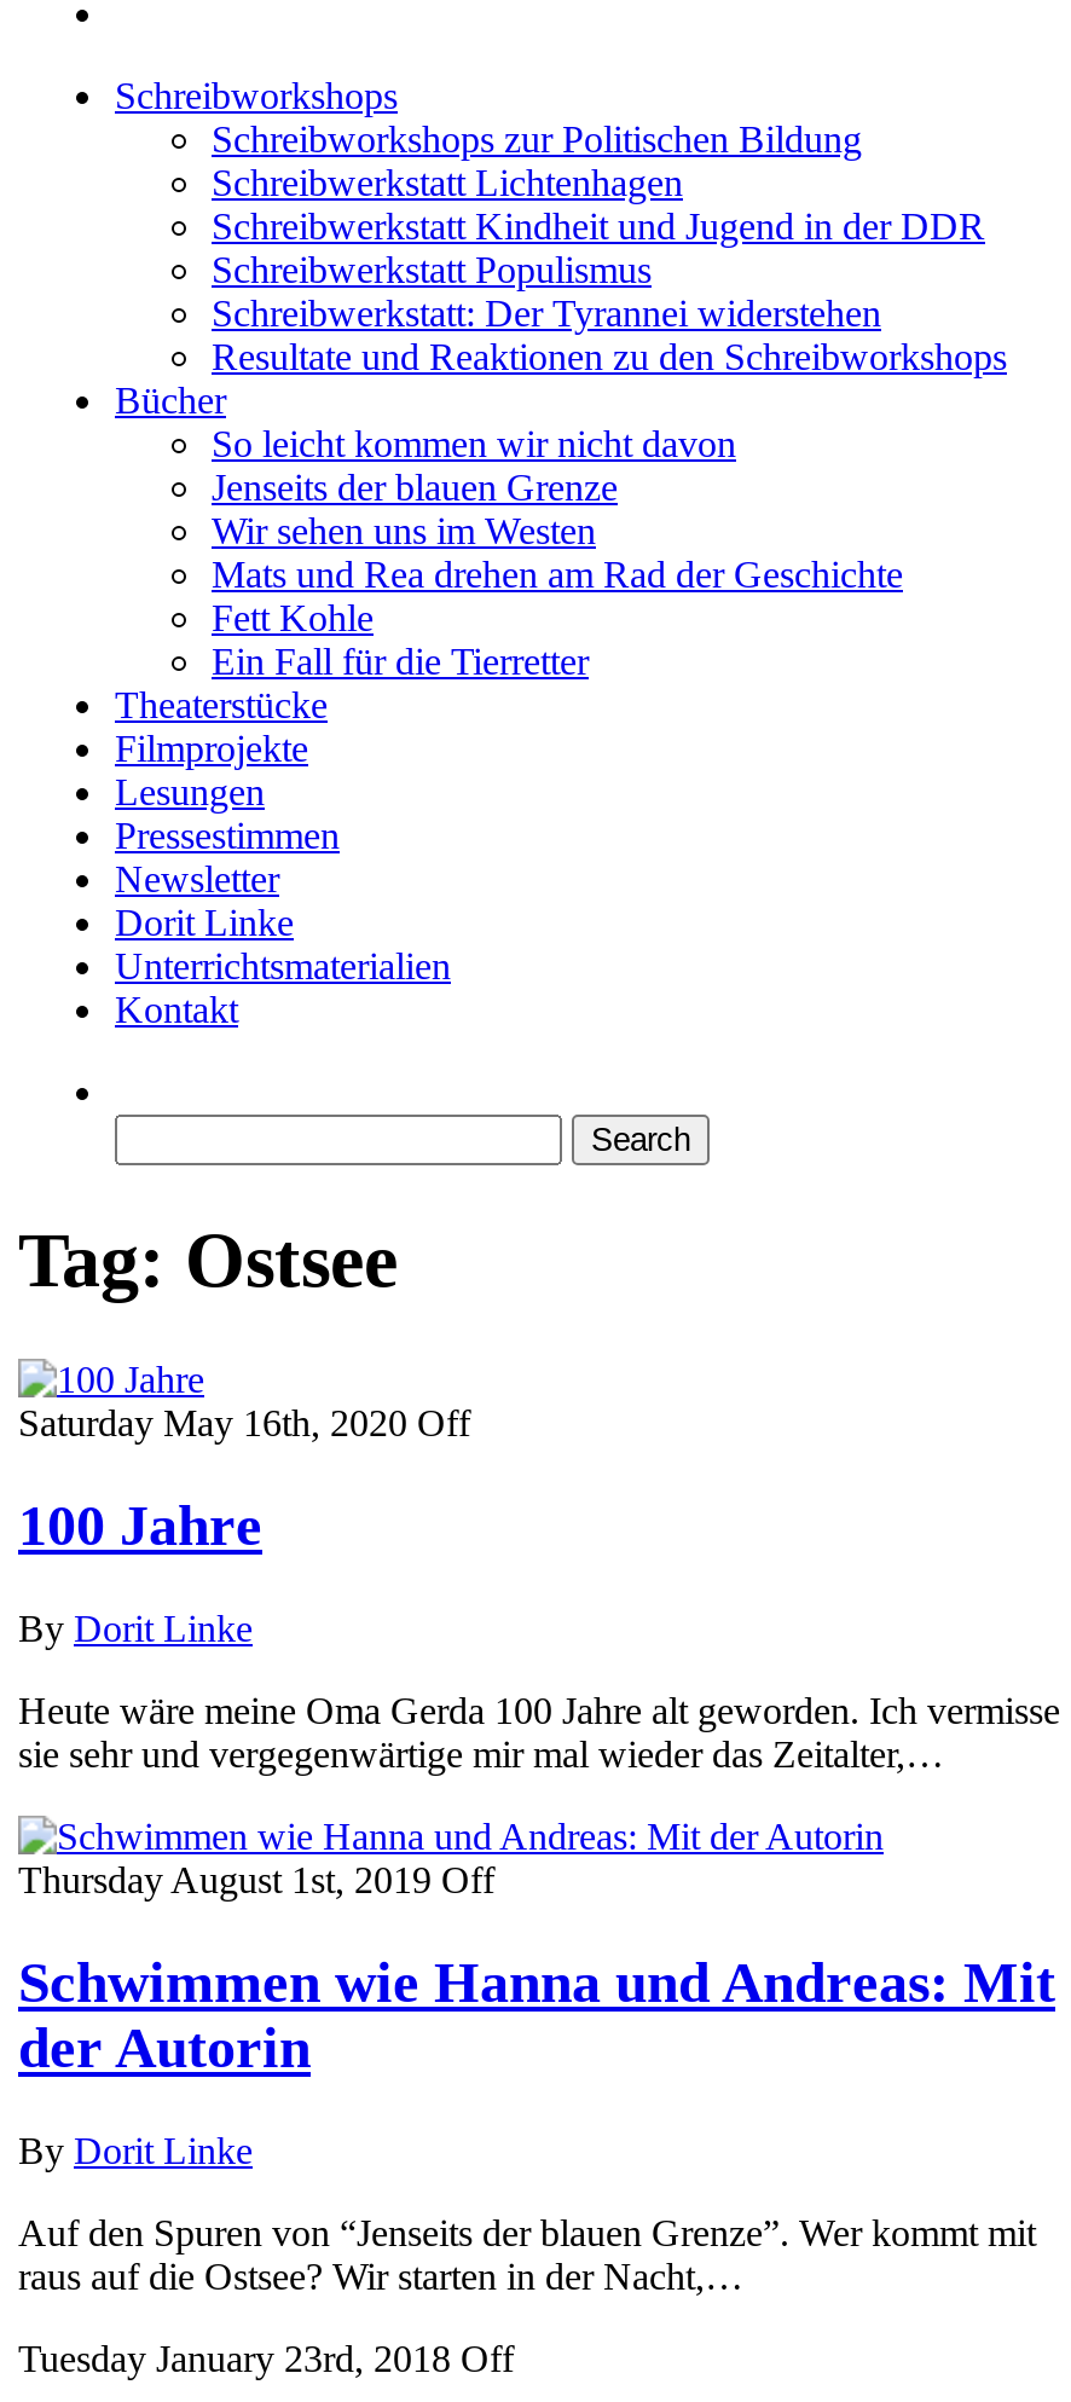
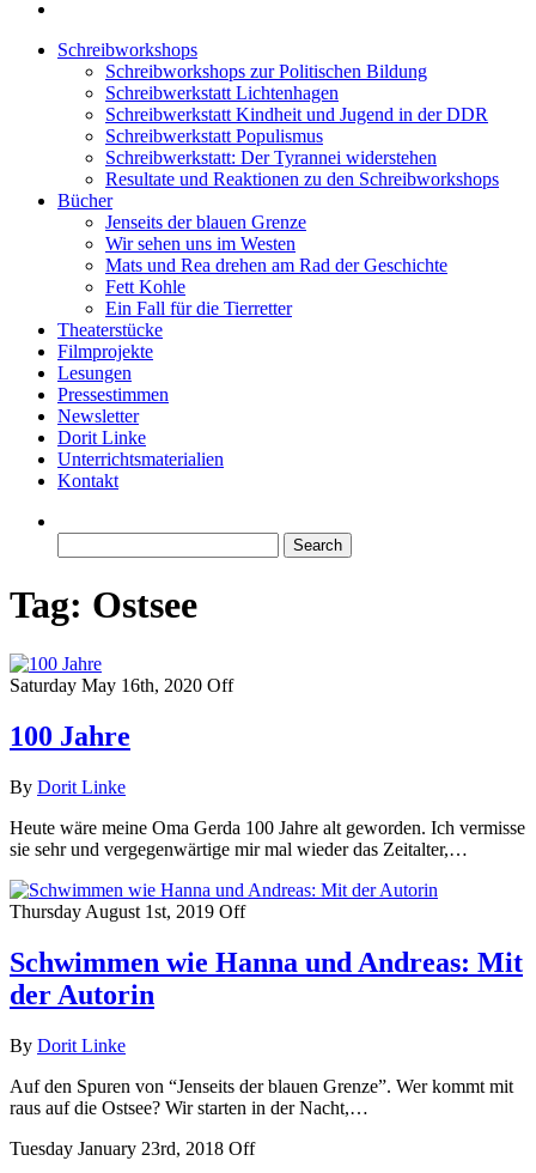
[212,423,736,464] So leicht kommen wir nicht davon -> none

